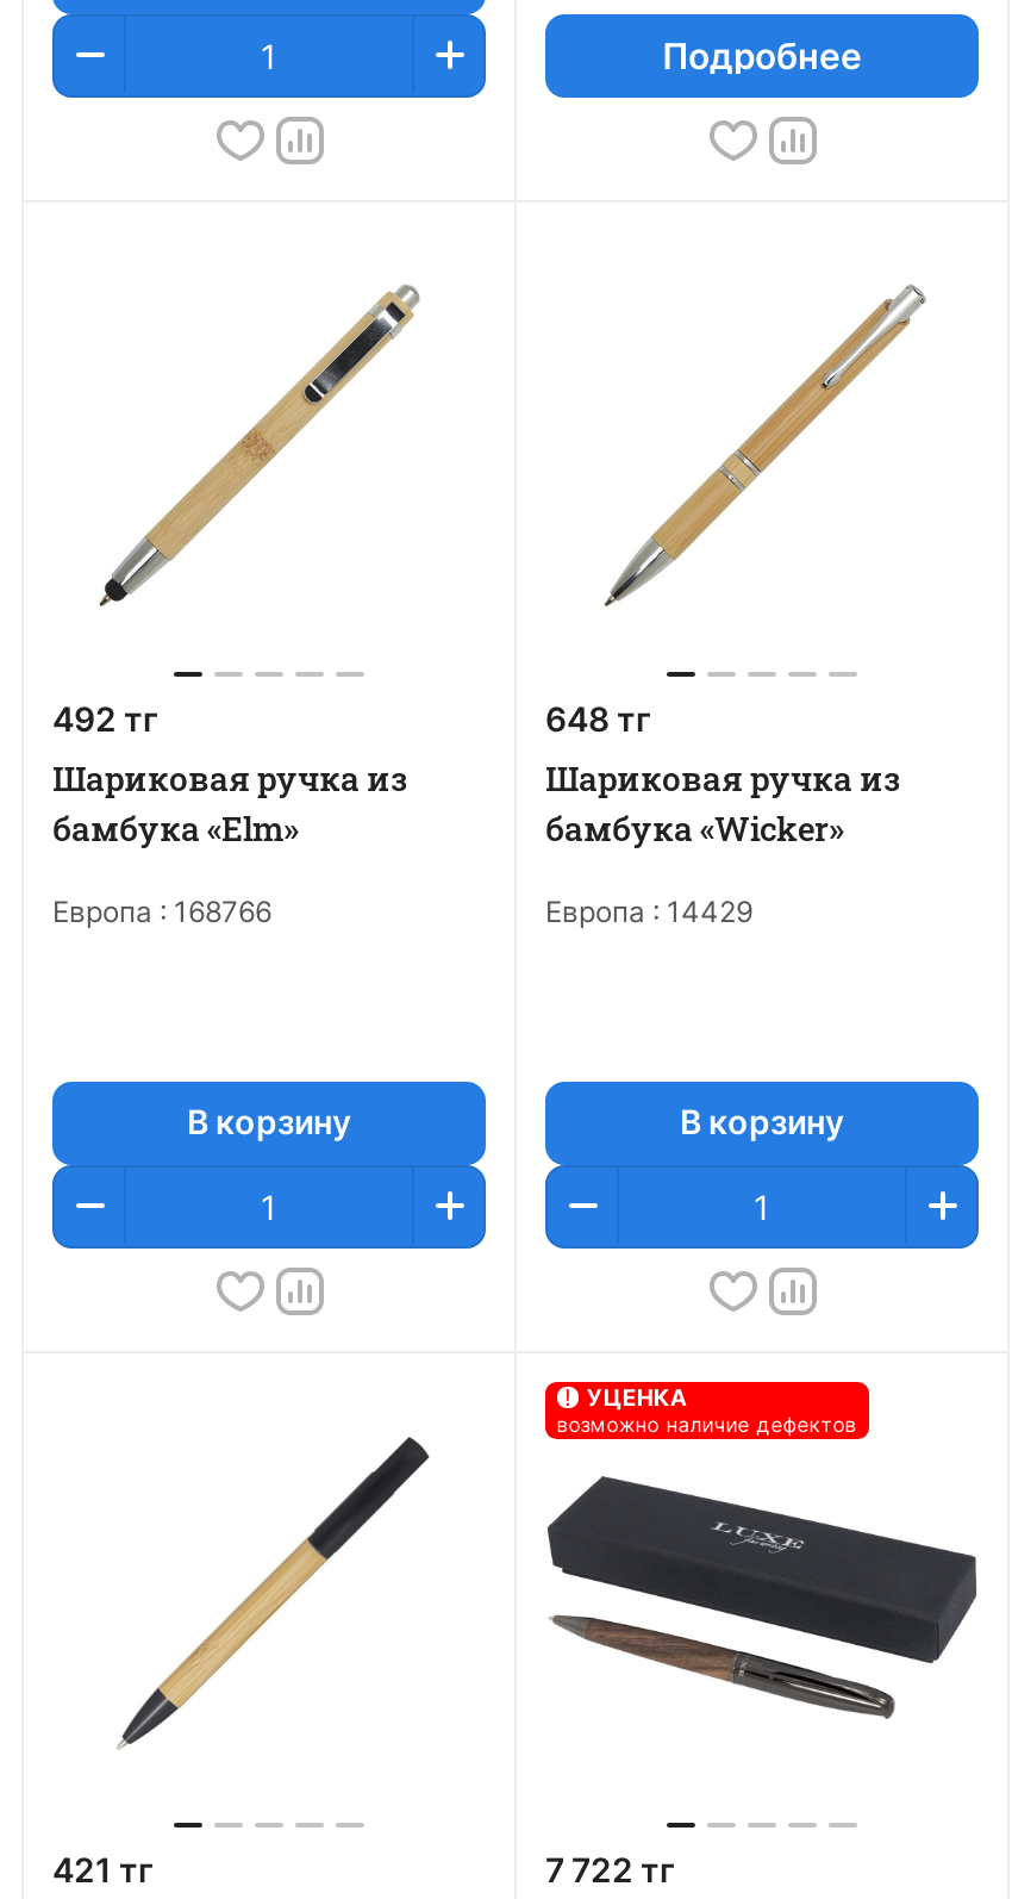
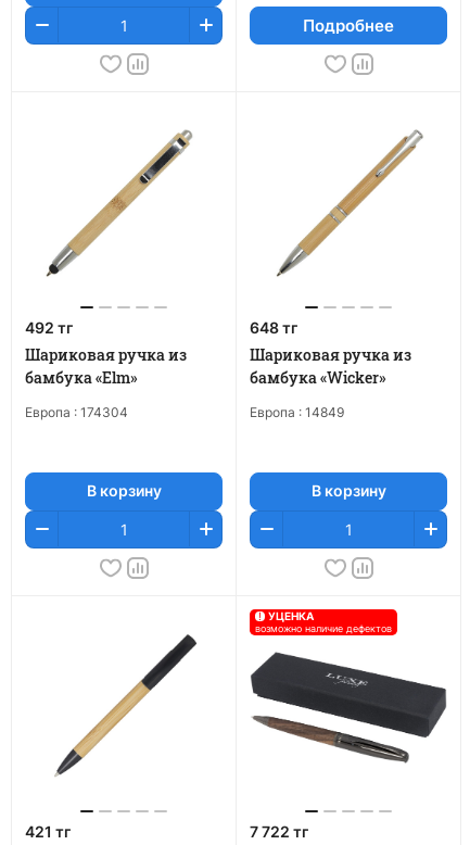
[52,893,271,928] Европа : 168766 -> [25,404,128,420] Европа : 174304
[545,893,752,928] Европа : 14429 -> [250,404,344,420] Европа : 14849

